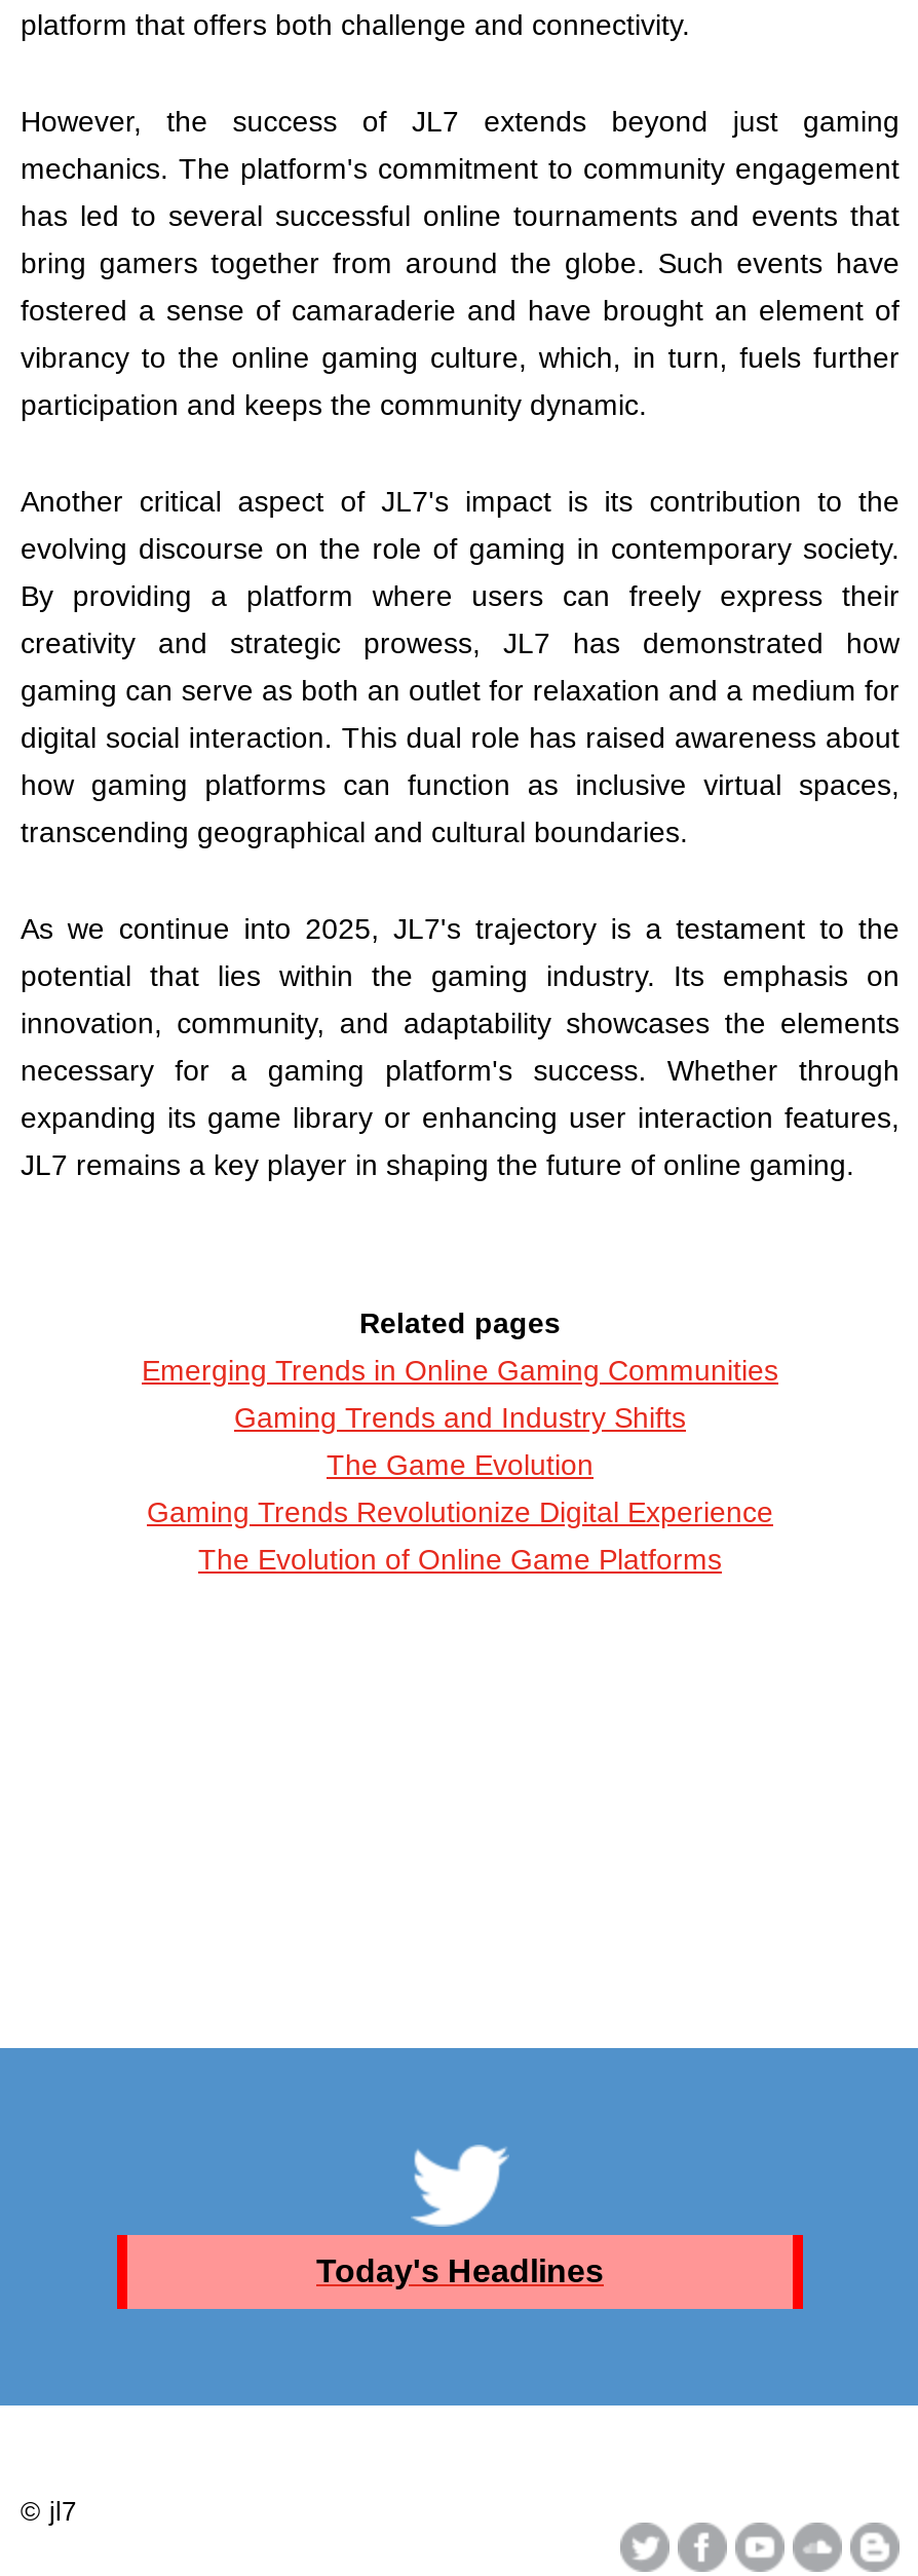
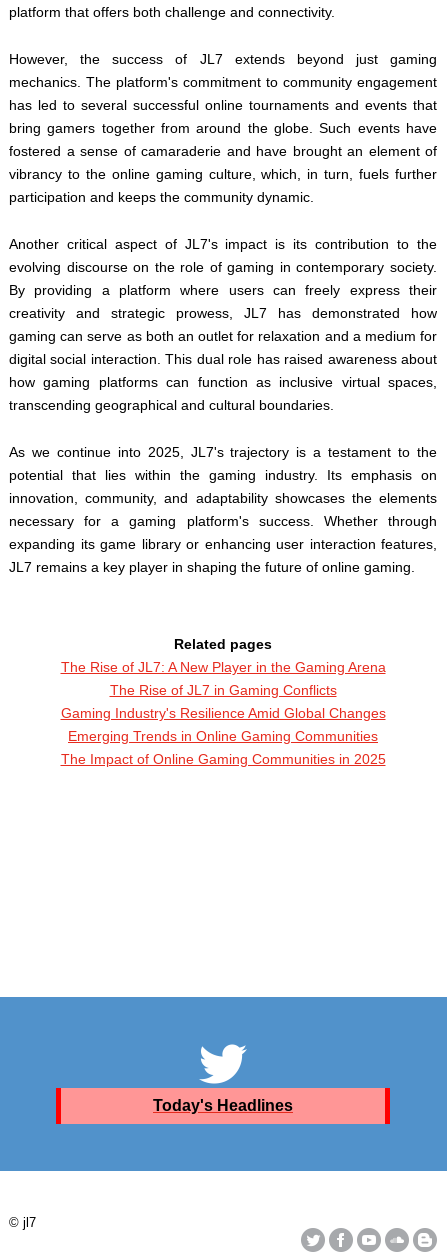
none -> [60,659,385,721] The Rise of JL7: A New Player in the Gaming Arena | The Rise of JL7 in Gaming Conflicts | Gaming Industry's Resilience Amid Global Changes
moved [142,1353,778,1386] -> [68,728,378,744]: Emerging Trends in Online Gaming Communities
[147,1400,773,1575] Gaming Trends and Industry Shifts | The Game Evolution | Gaming Trends Revolutionize Digital Experience | The Evolution of Online Game Platforms -> [60,751,385,767] The Impact of Online Gaming Communities in 2025

